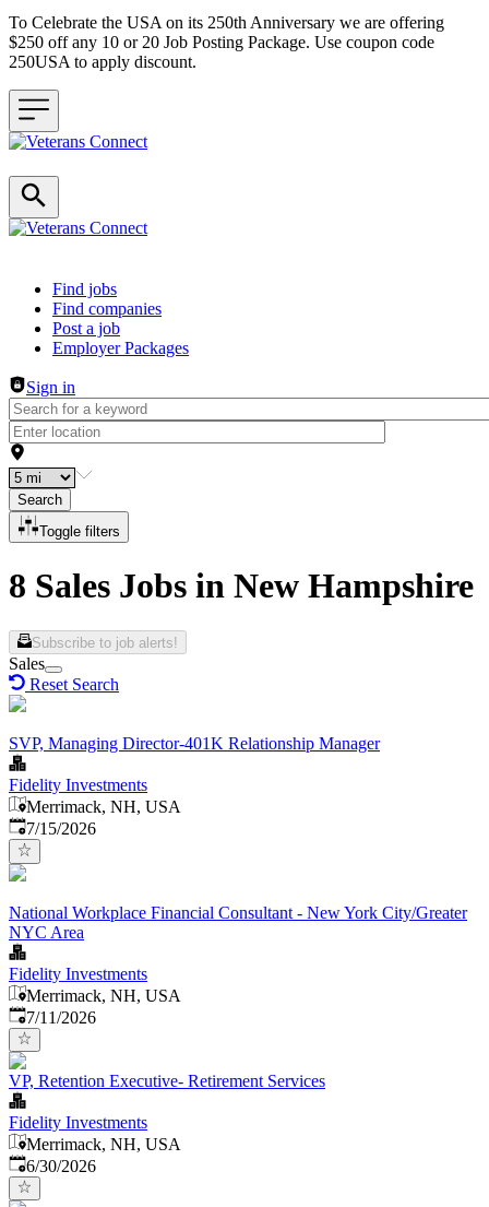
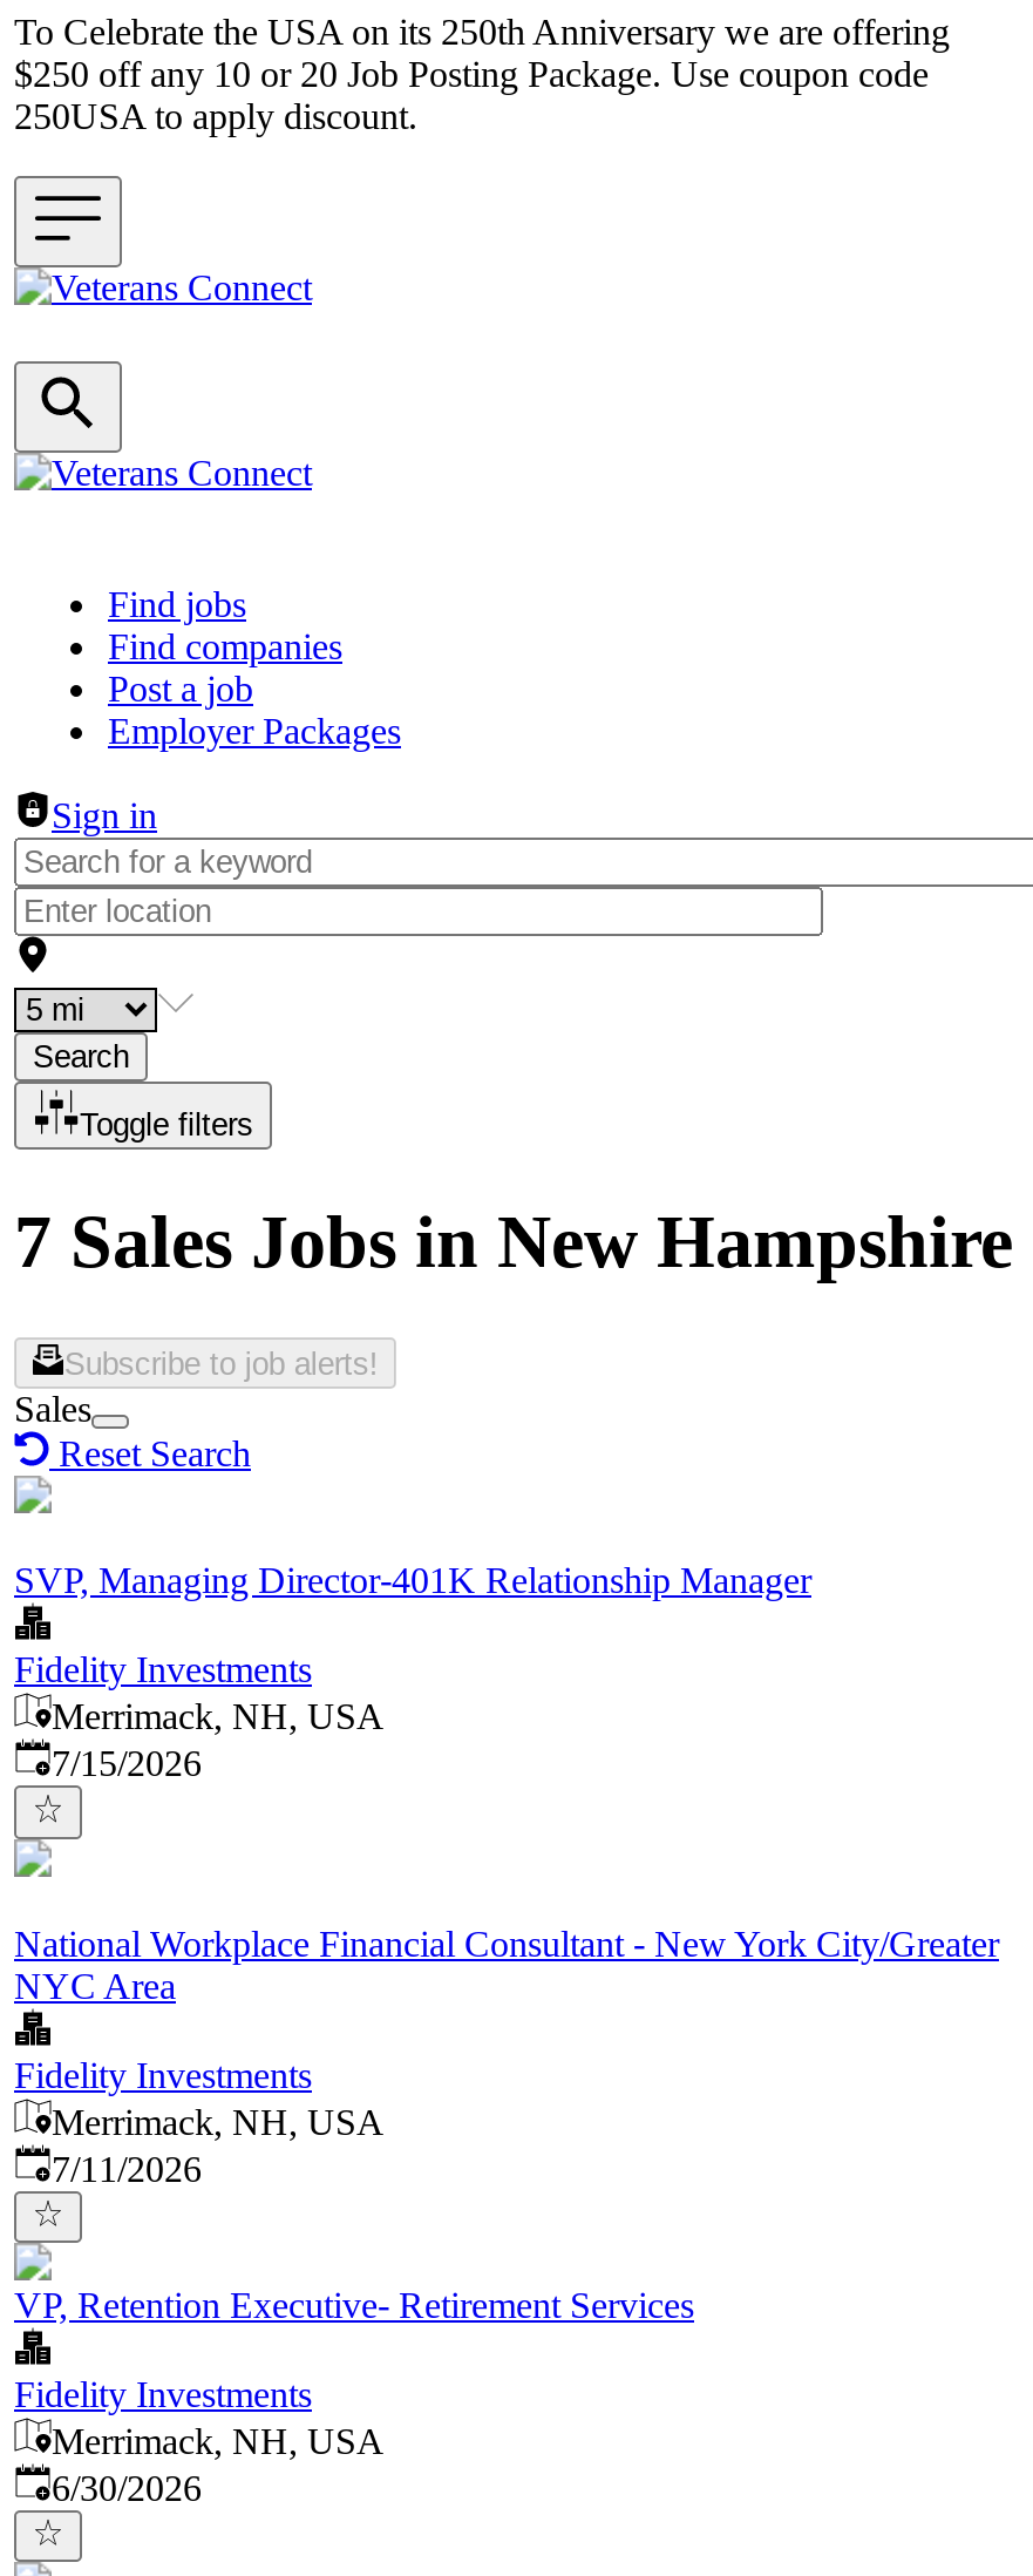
[9,566,474,606] 8 Sales Jobs in New Hampshire -> [14,1200,1013,1284] 7 Sales Jobs in New Hampshire

